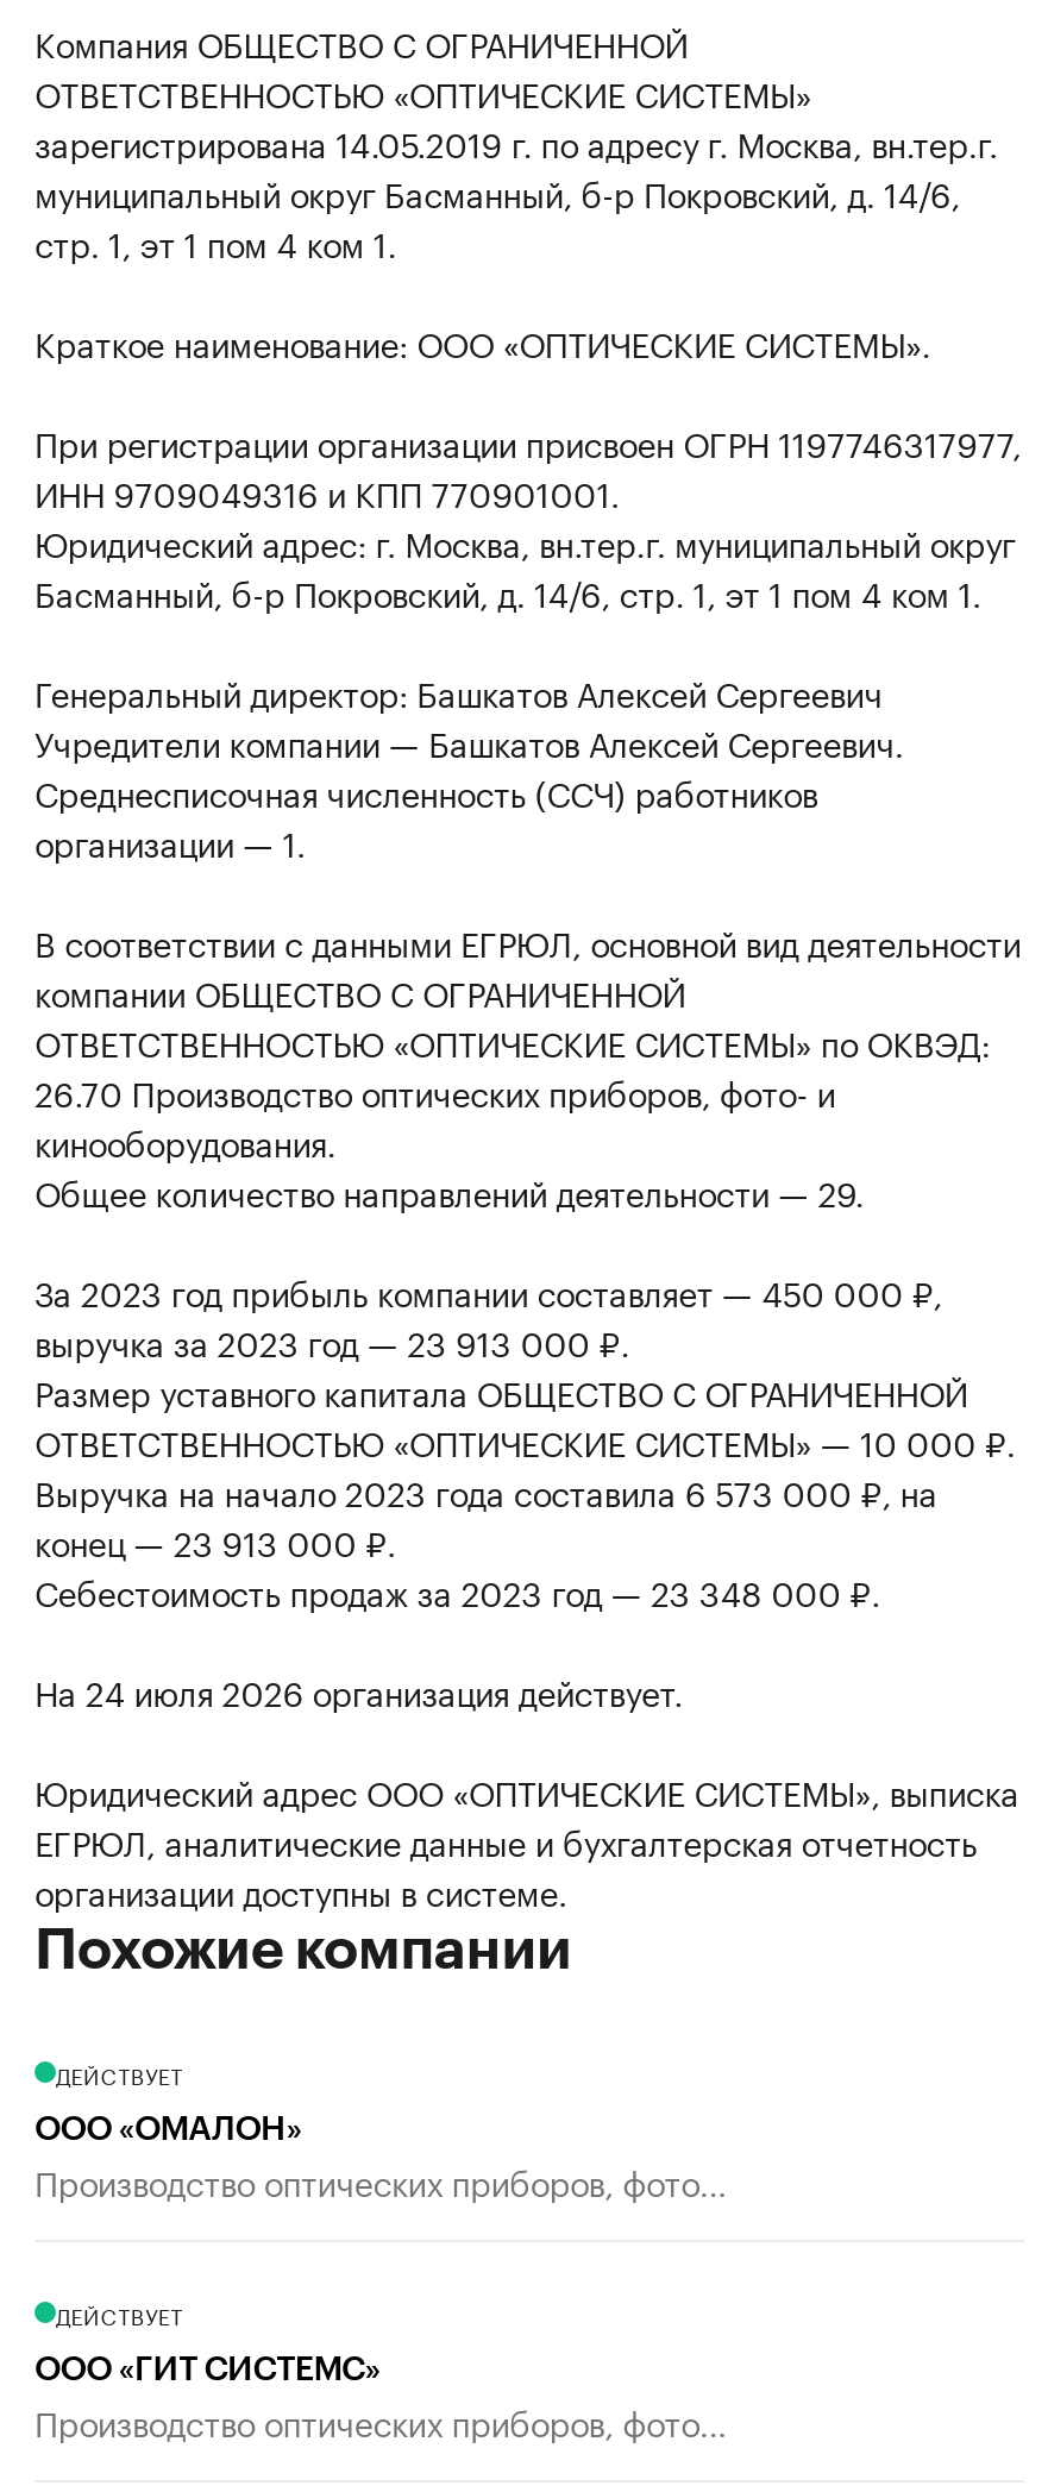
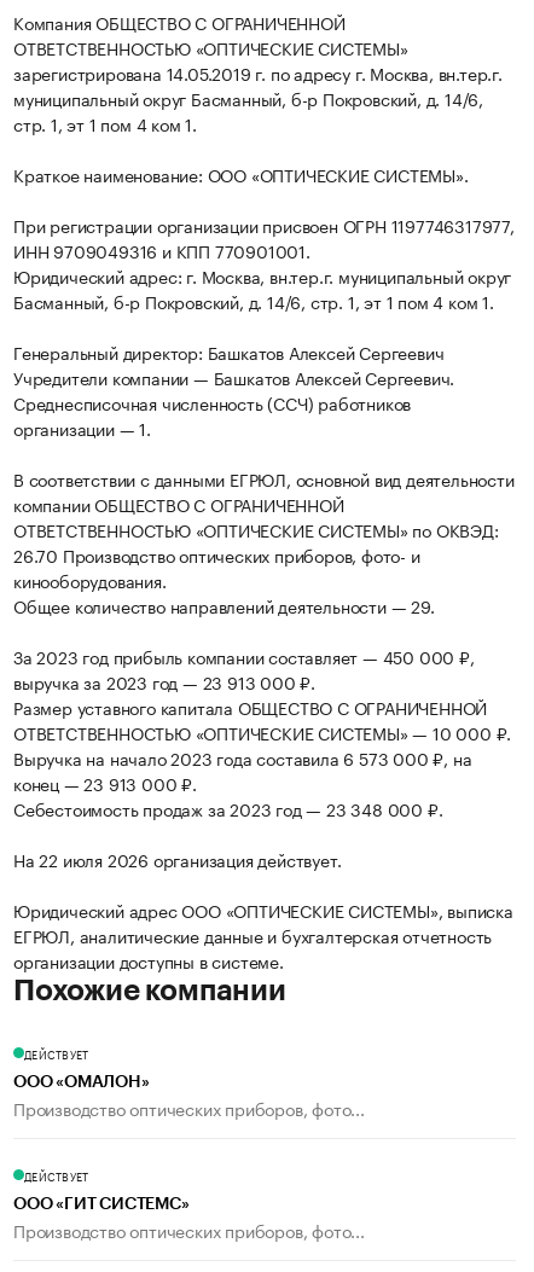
[34,1665,683,1717] На 24 июля 2026 организация действует. -> [13,846,341,873] На 22 июля 2026 организация действует.

